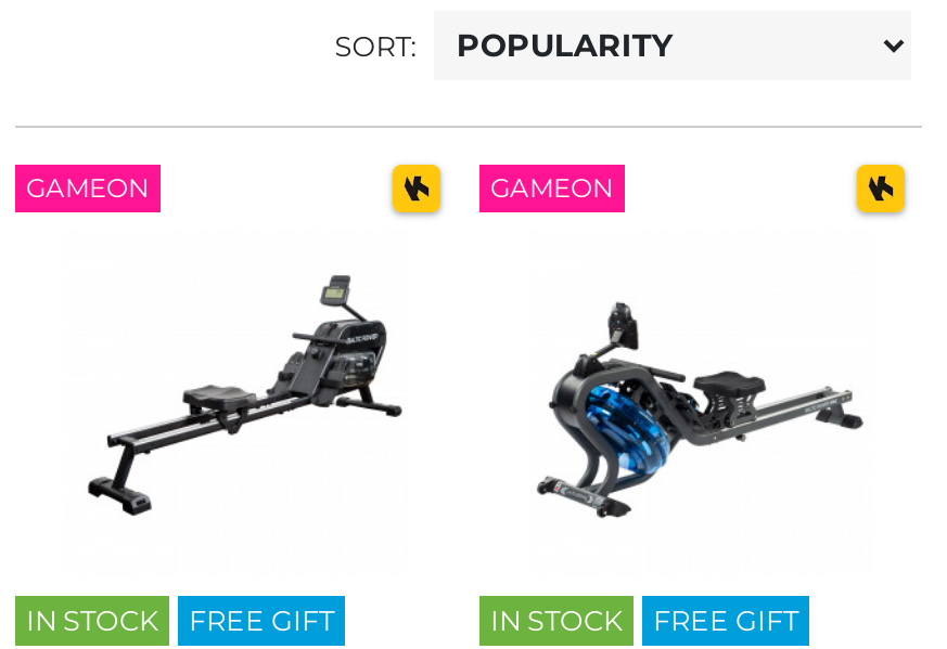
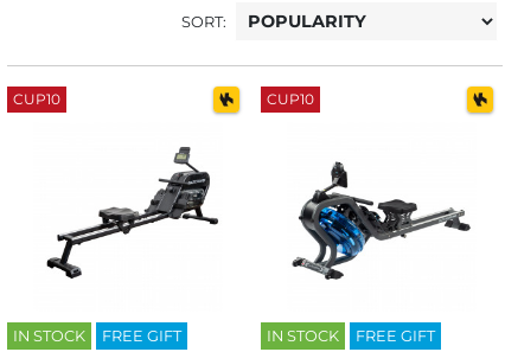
[26,171,150,203] GAMEON -> [13,90,60,107] CUP10
[490,171,614,203] GAMEON -> [267,90,314,107] CUP10

